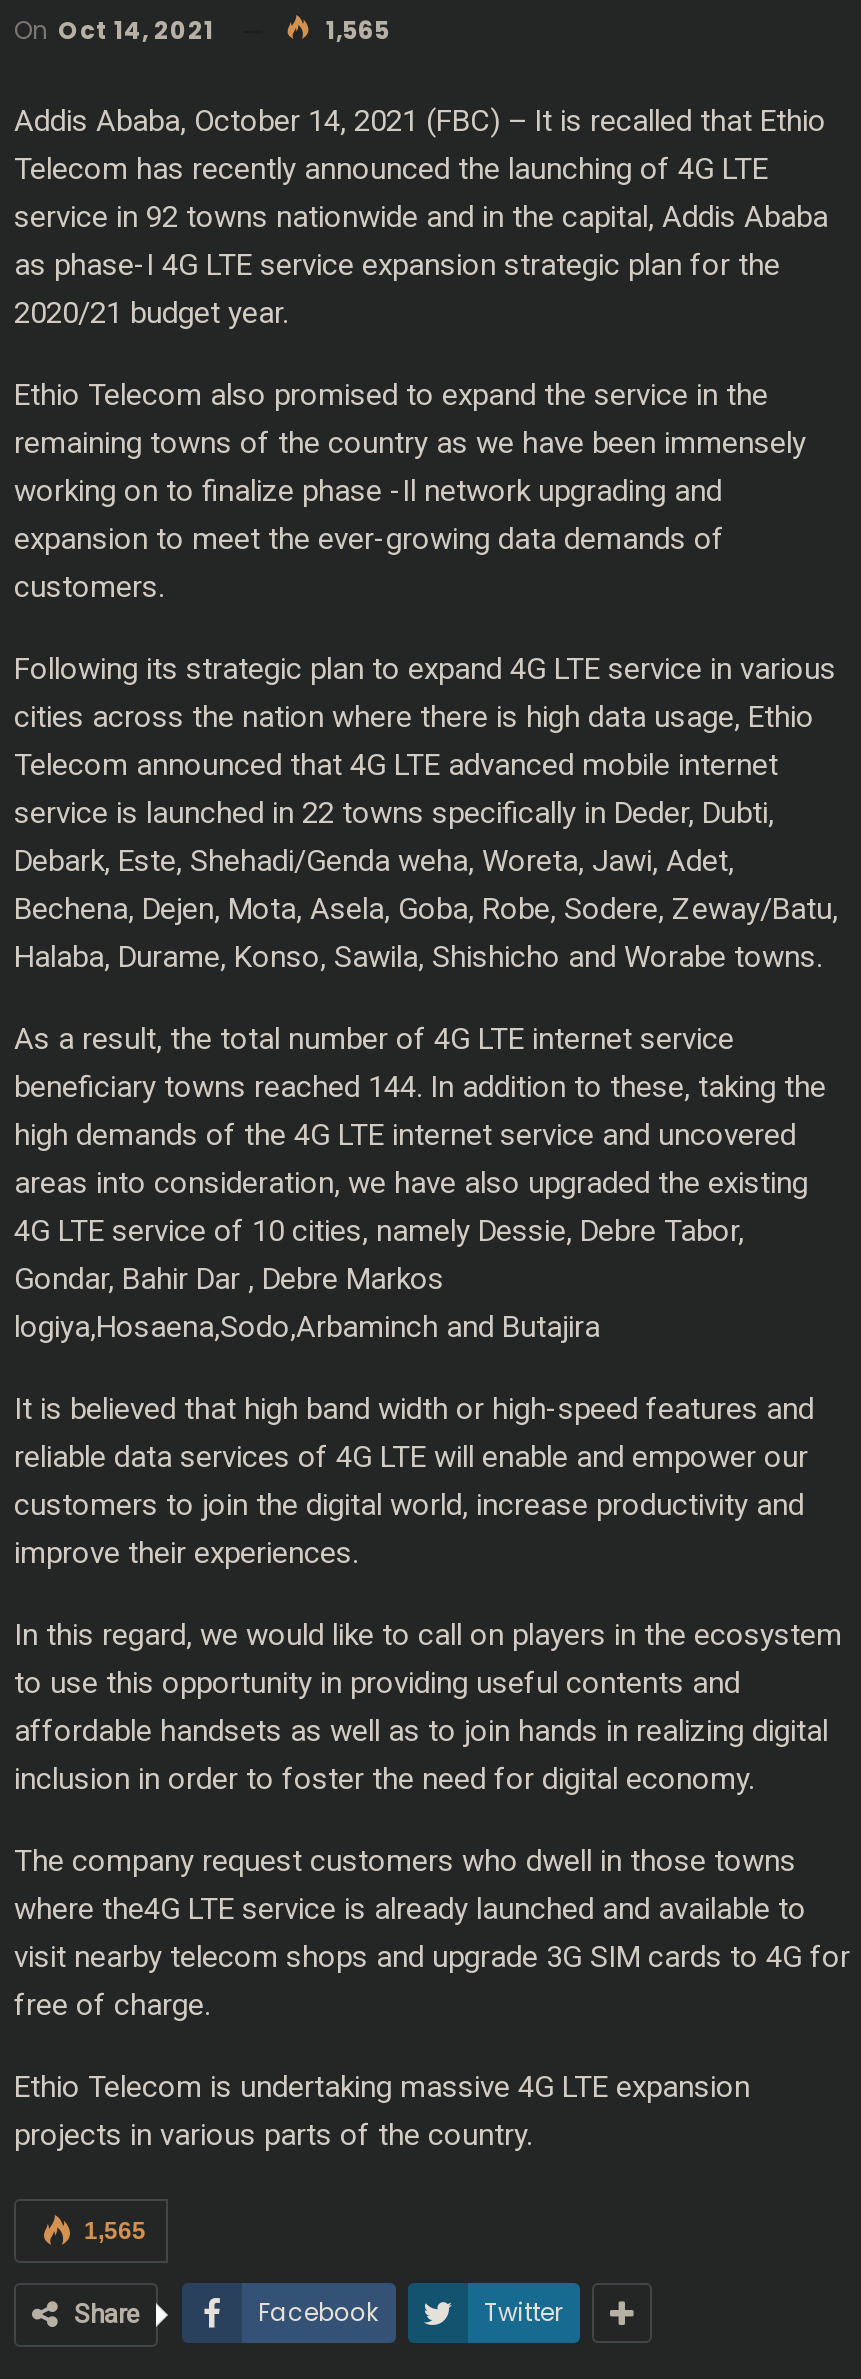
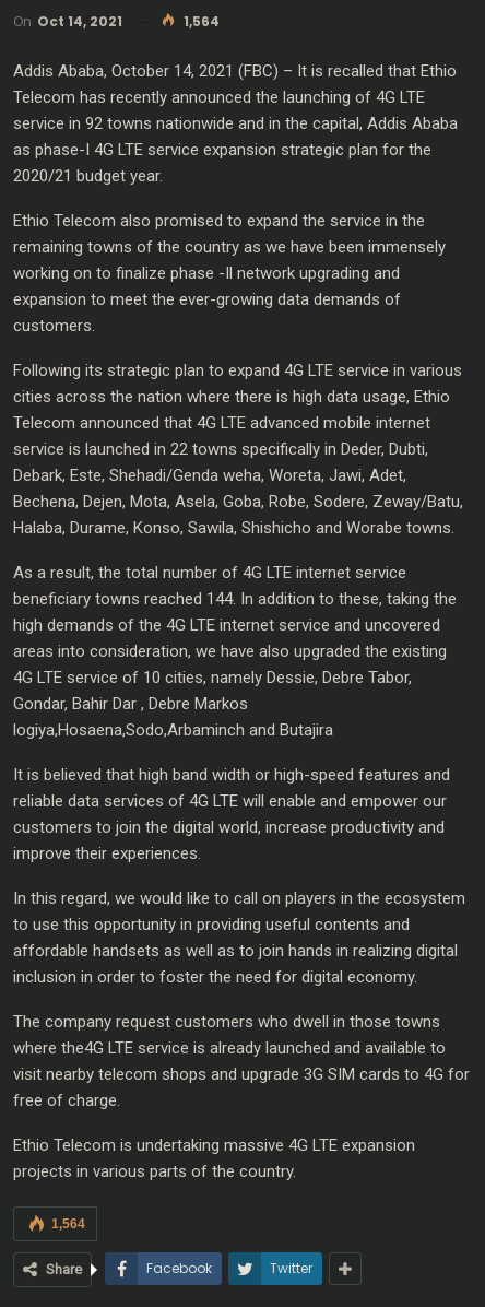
[326,12,390,46] 1,565 -> [184,12,220,30] 1,564
[84,2216,146,2244] 1,565 -> [51,1216,85,1231] 1,564

